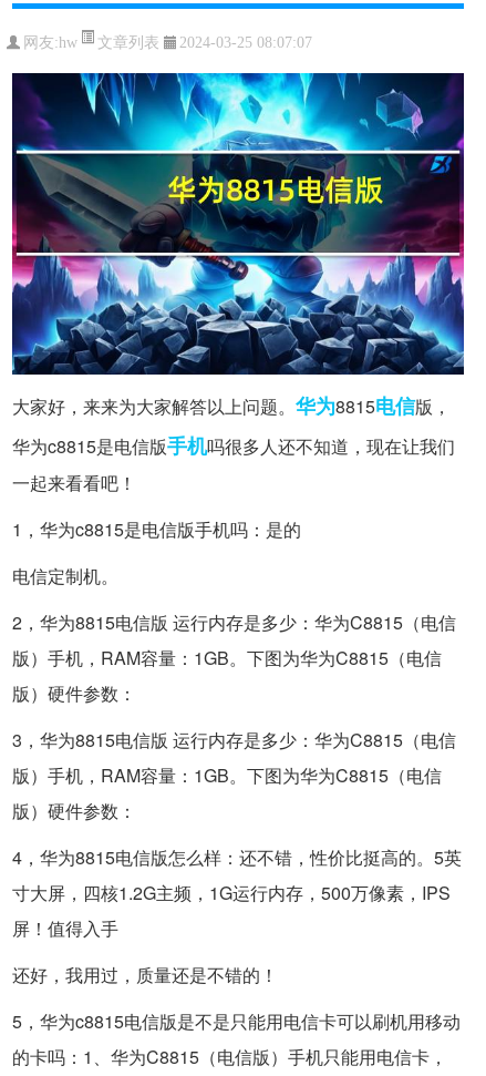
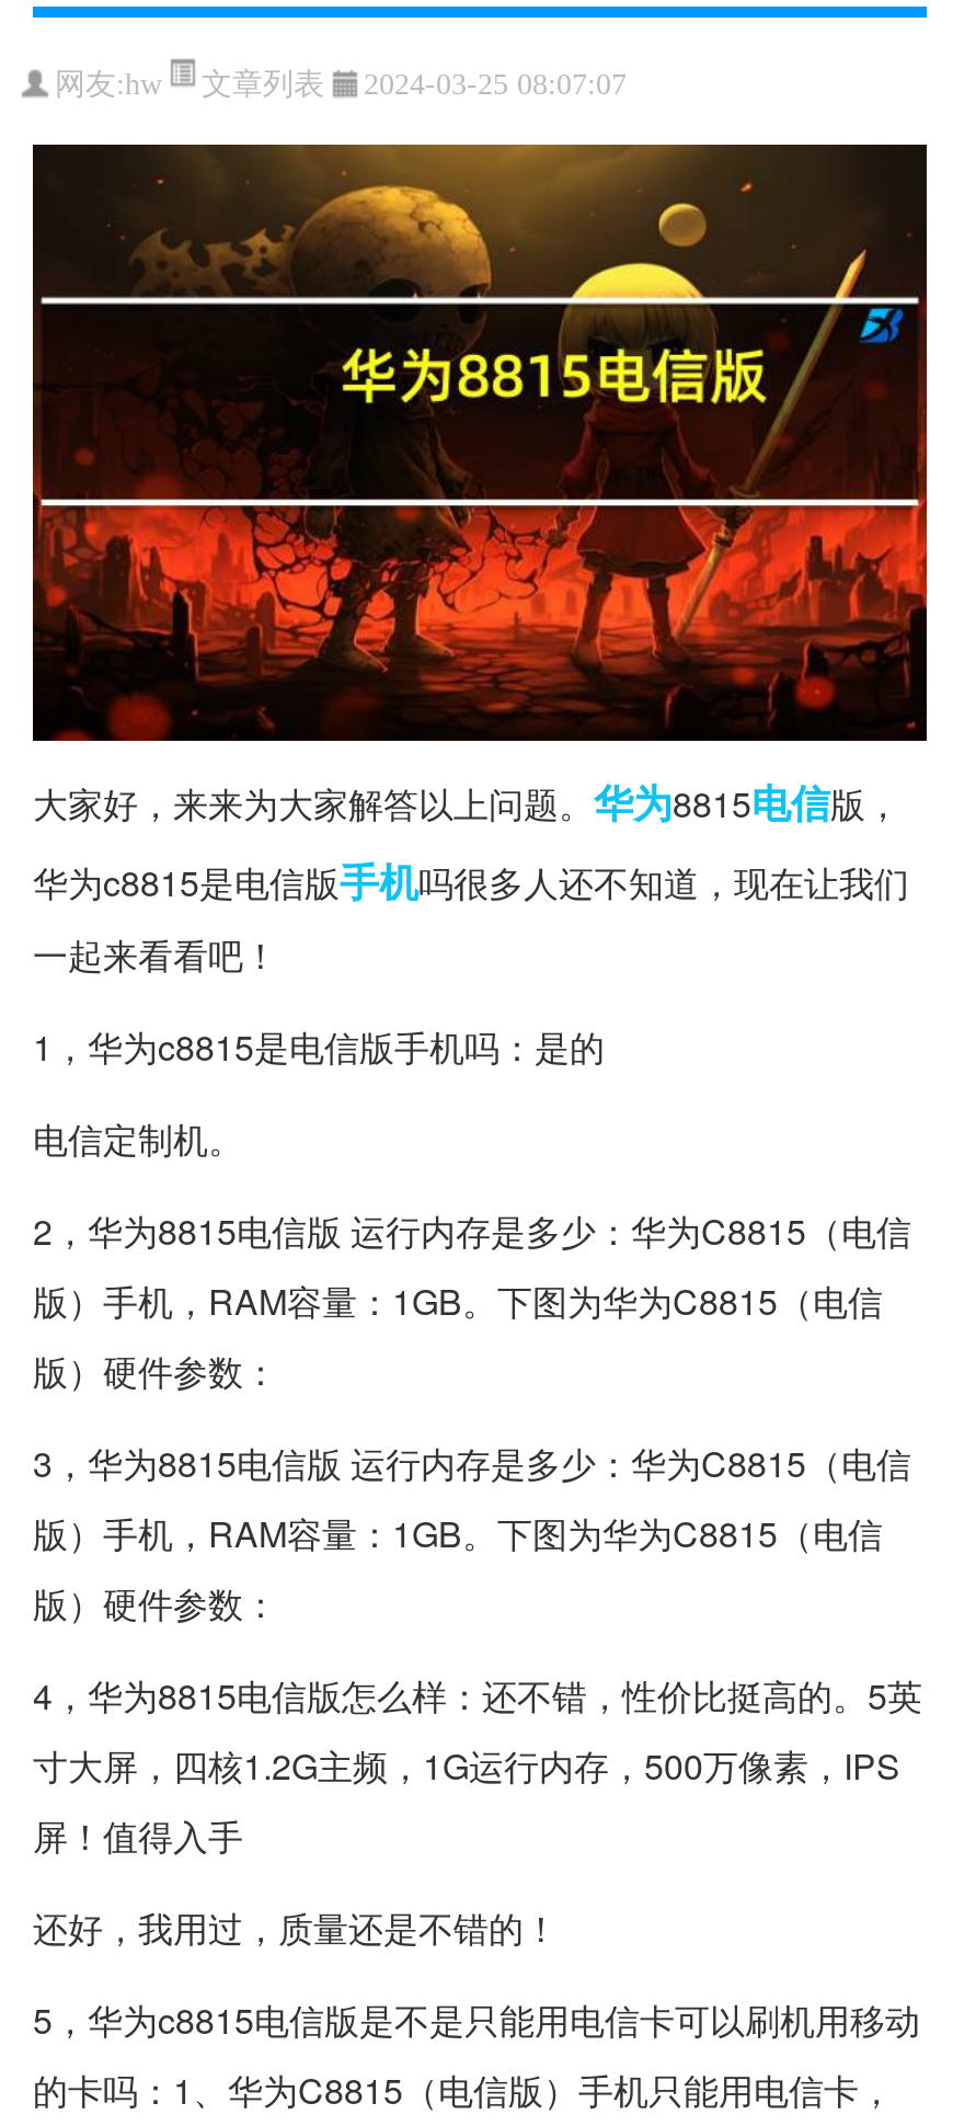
[11,72,465,376] [image] -> [31,142,929,743] [image]

